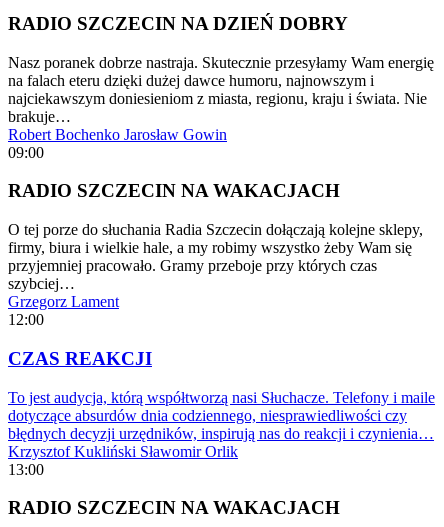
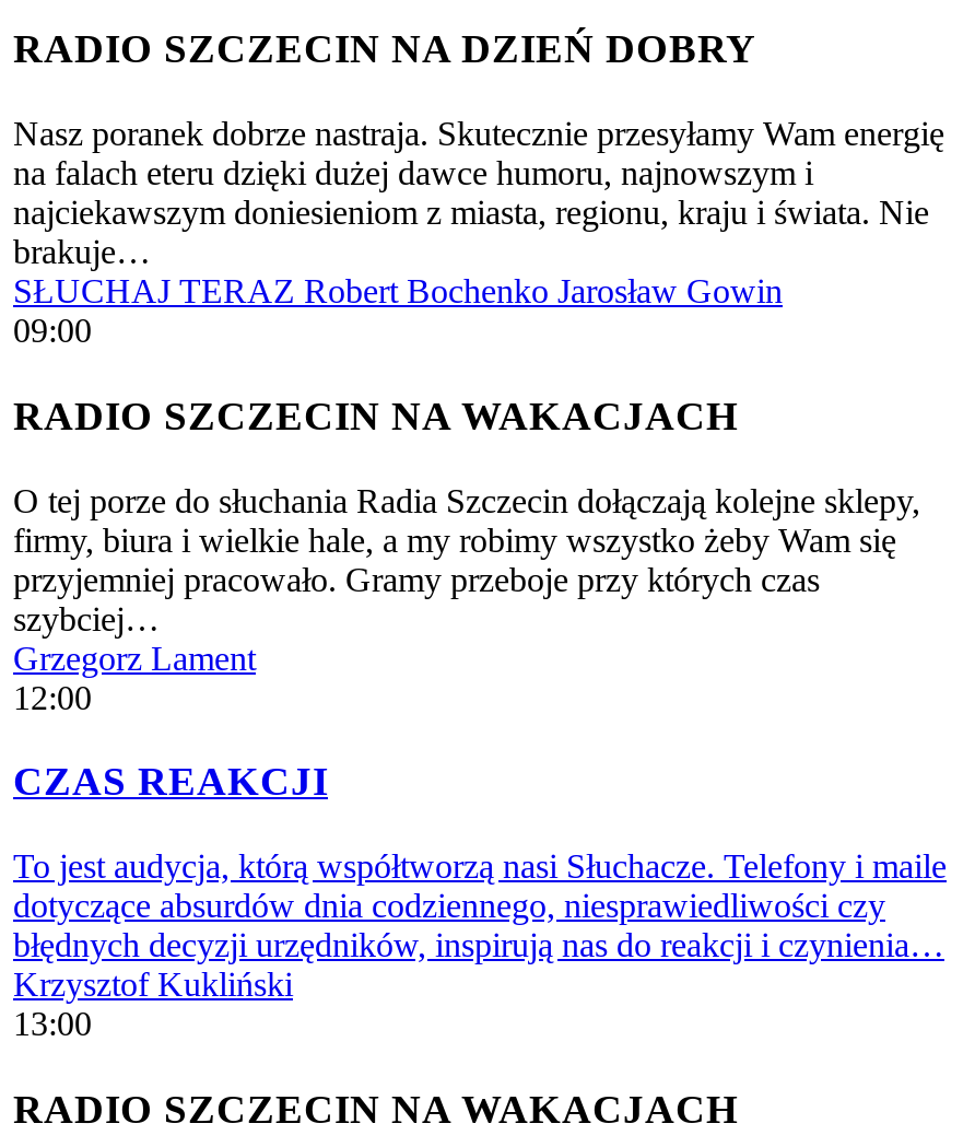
[8,126,227,143] Robert Bochenko Jarosław Gowin -> [13,273,783,310] SŁUCHAJ TERAZ Robert Bochenko Jarosław Gowin
[8,443,238,460] Krzysztof Kukliński Sławomir Orlik -> [13,966,293,1003] Krzysztof Kukliński

